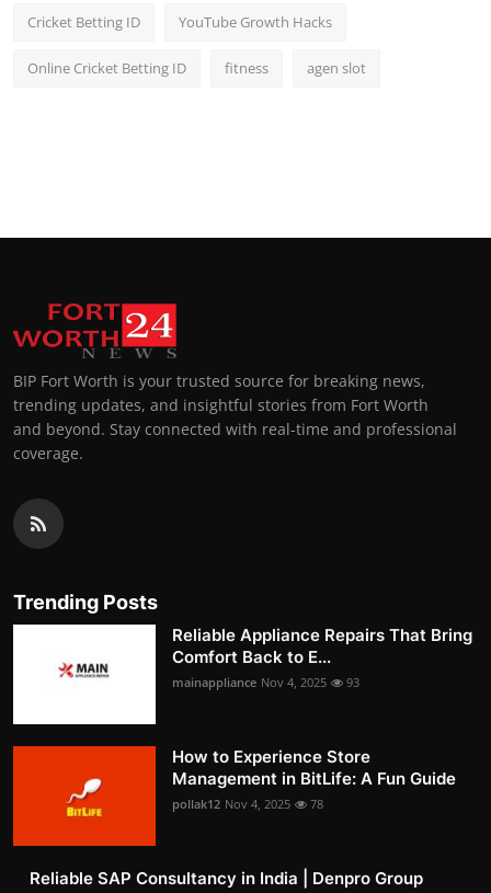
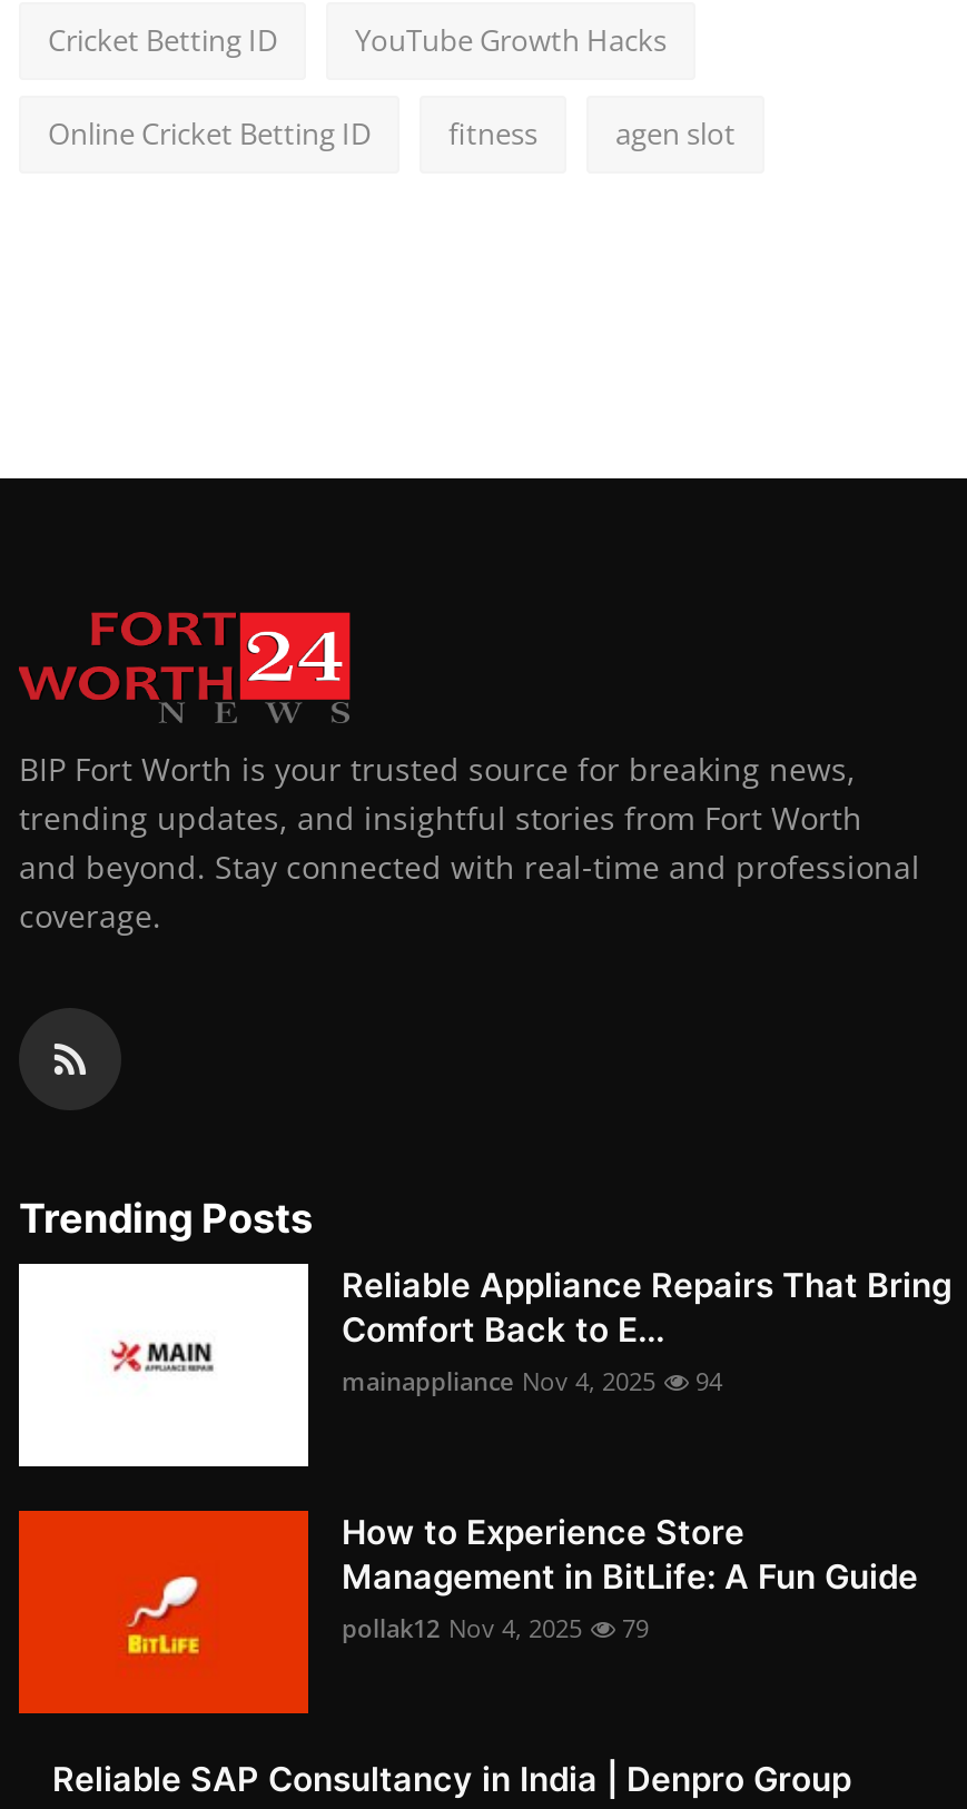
[172,674,359,690] mainappliance Nov 4, 2025 93 -> [342,1364,722,1397] mainappliance Nov 4, 2025 94
[172,795,323,812] pollak12 Nov 4, 2025 78 -> [342,1611,649,1644] pollak12 Nov 4, 2025 79

